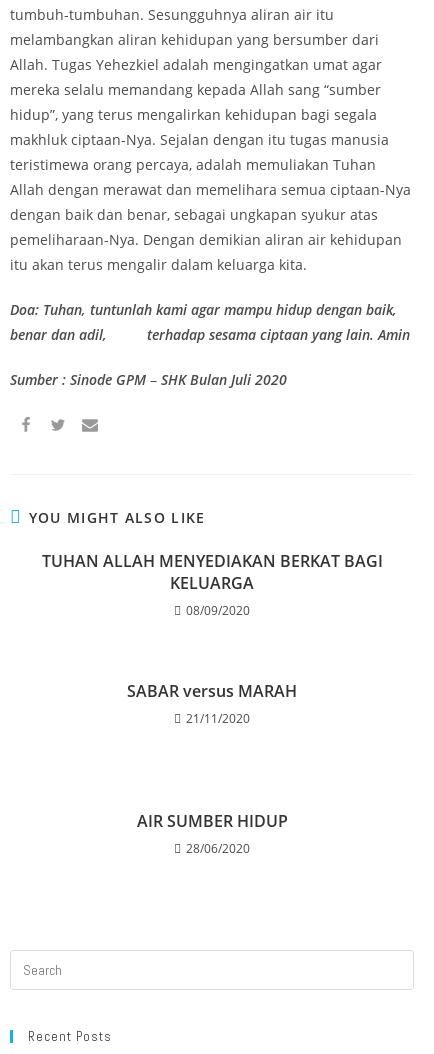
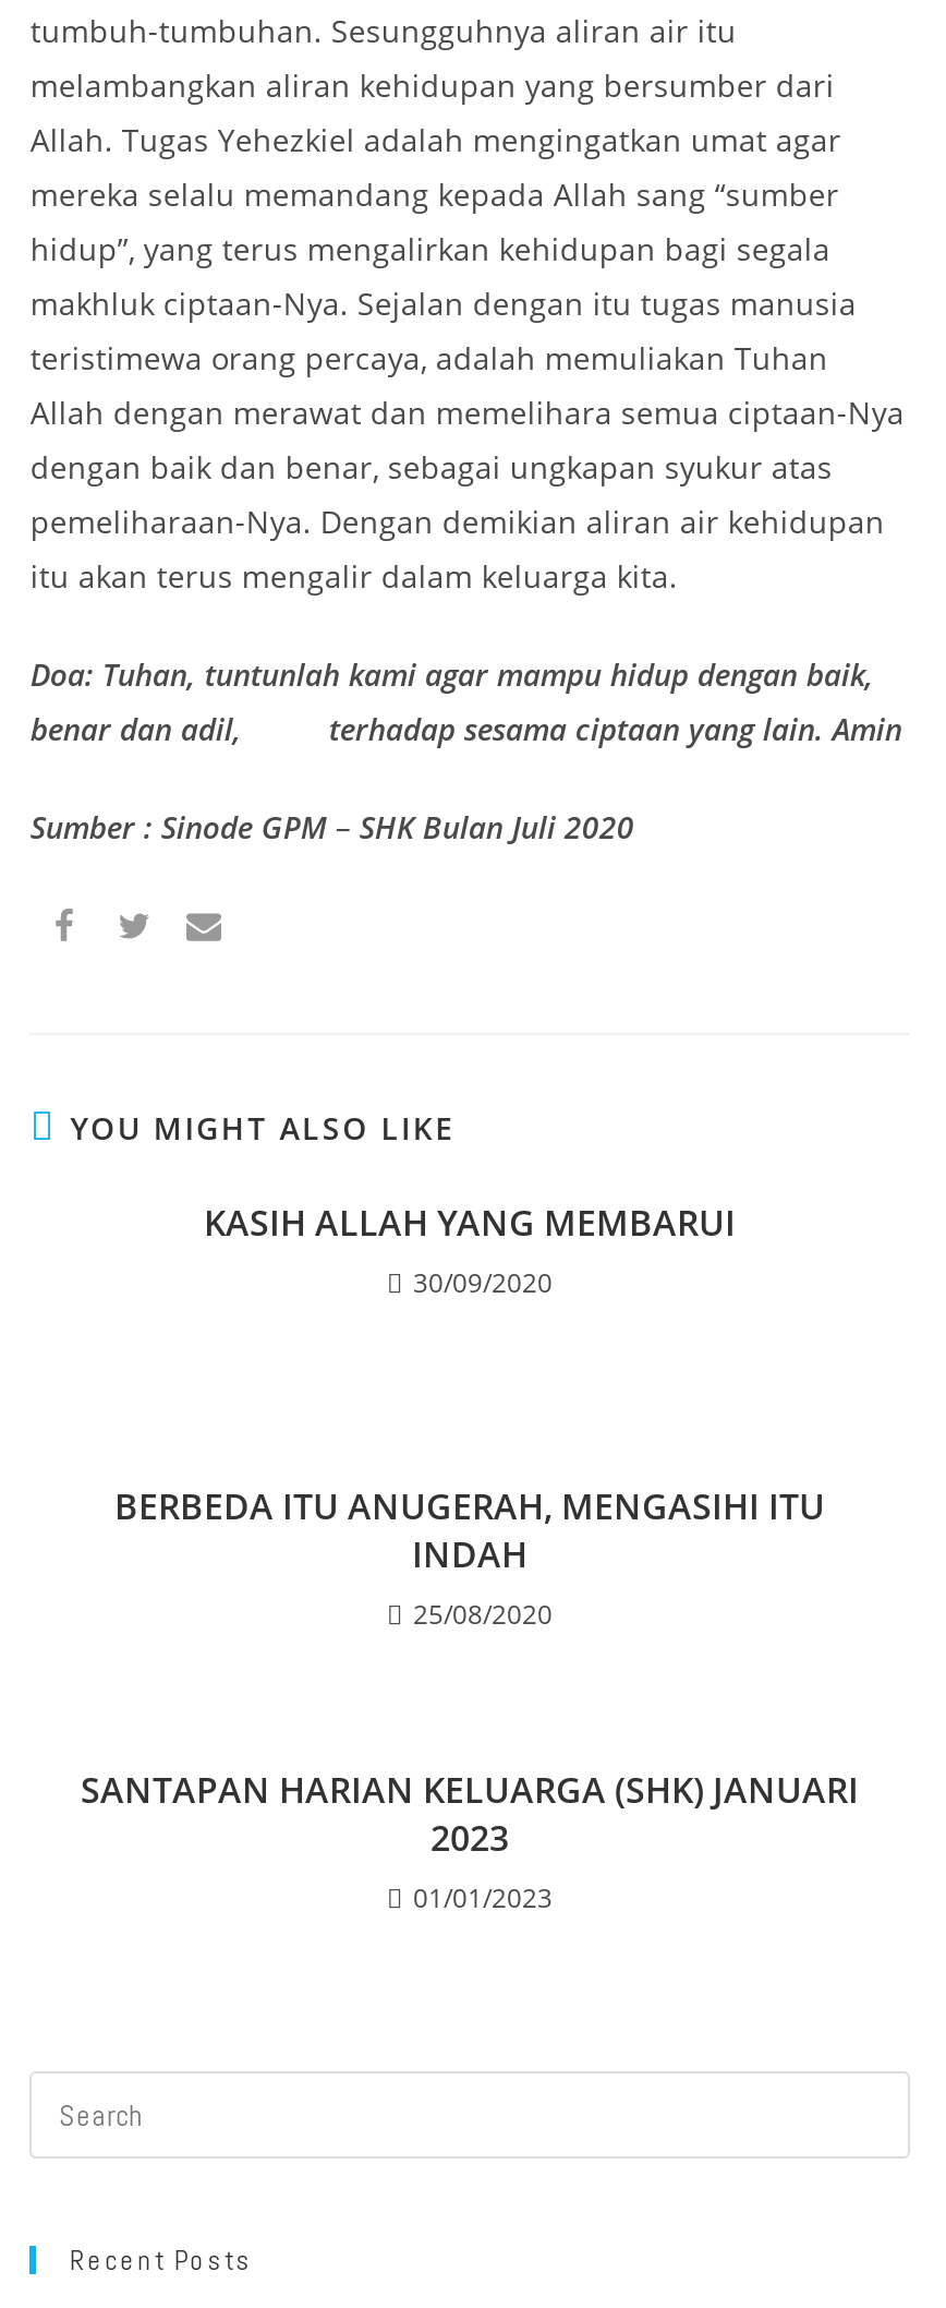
[41,550,382,619] TUHAN ALLAH MENYEDIAKAN BERKAT BAGI | KELUARGA | 08/09/2020 -> [204,1199,736,1301] KASIH ALLAH YANG MEMBARUI | 30/09/2020
[127,680,297,727] SABAR versus MARAH | 21/11/2020 -> [114,1482,825,1633] BERBEDA ITU ANUGERAH, MENGASIHI ITU | INDAH | 25/08/2020
[136,810,287,857] AIR SUMBER HIDUP | 28/06/2020 -> [81,1766,859,1916] SANTAPAN HARIAN KELUARGA (SHK) JANUARI | 2023 | 01/01/2023

